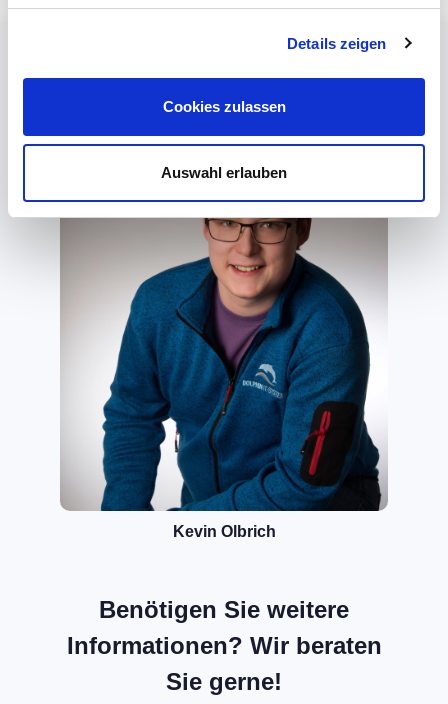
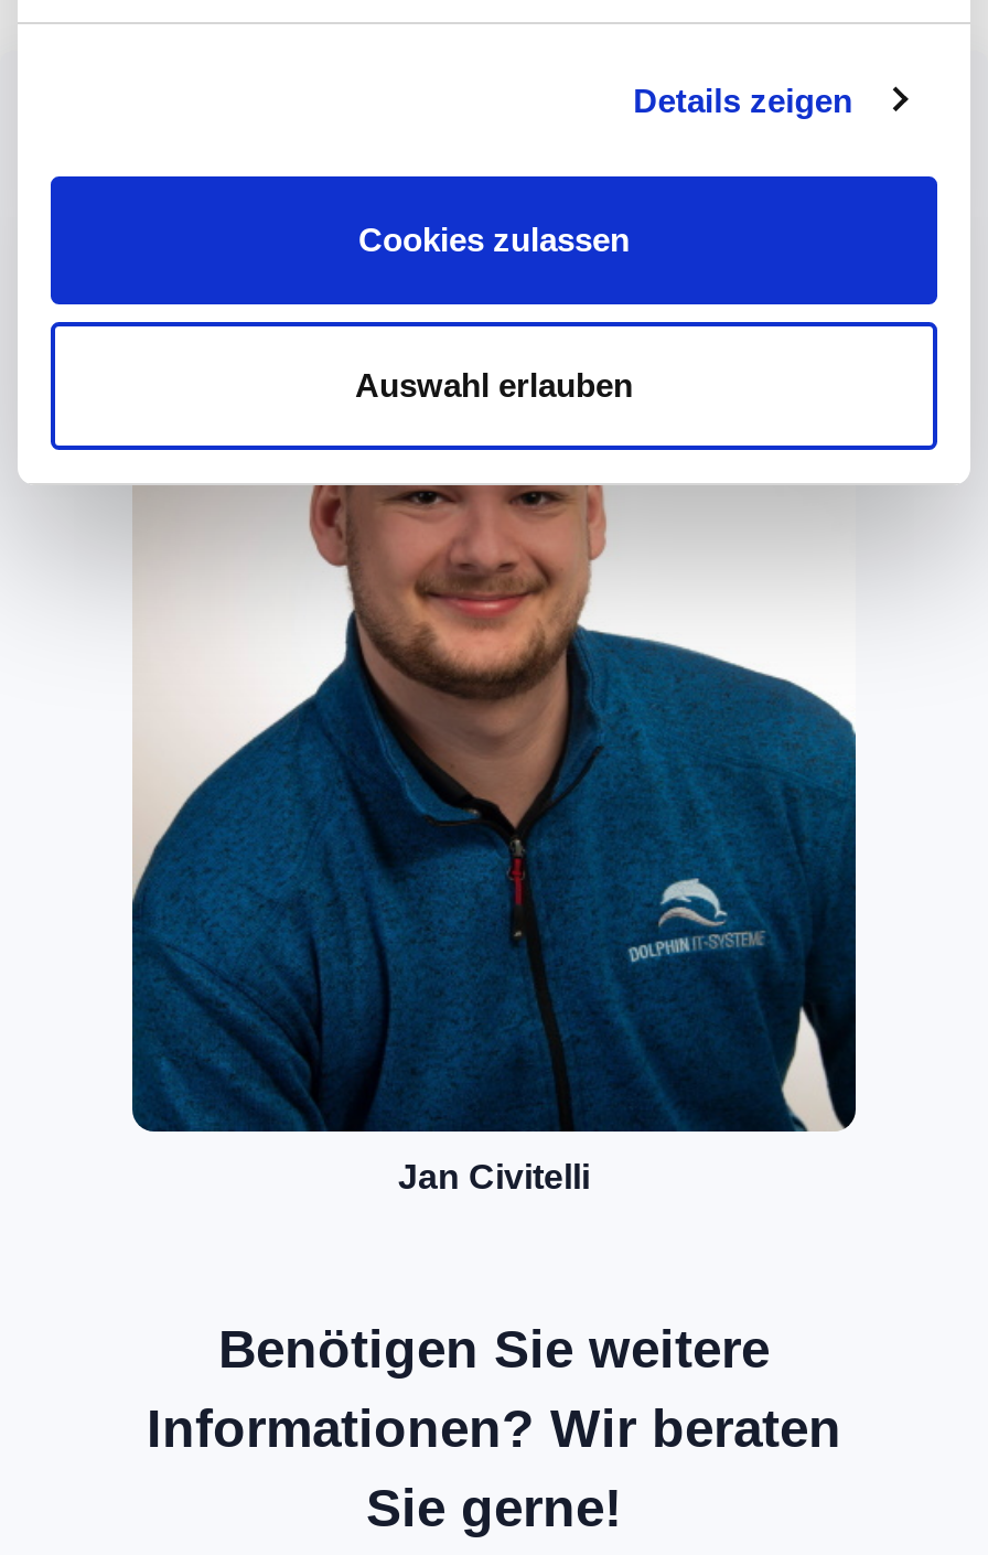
[60,217,388,540] [image] | Kevin Olbrich -> [130,485,858,1196] [image] | Jan Civitelli

